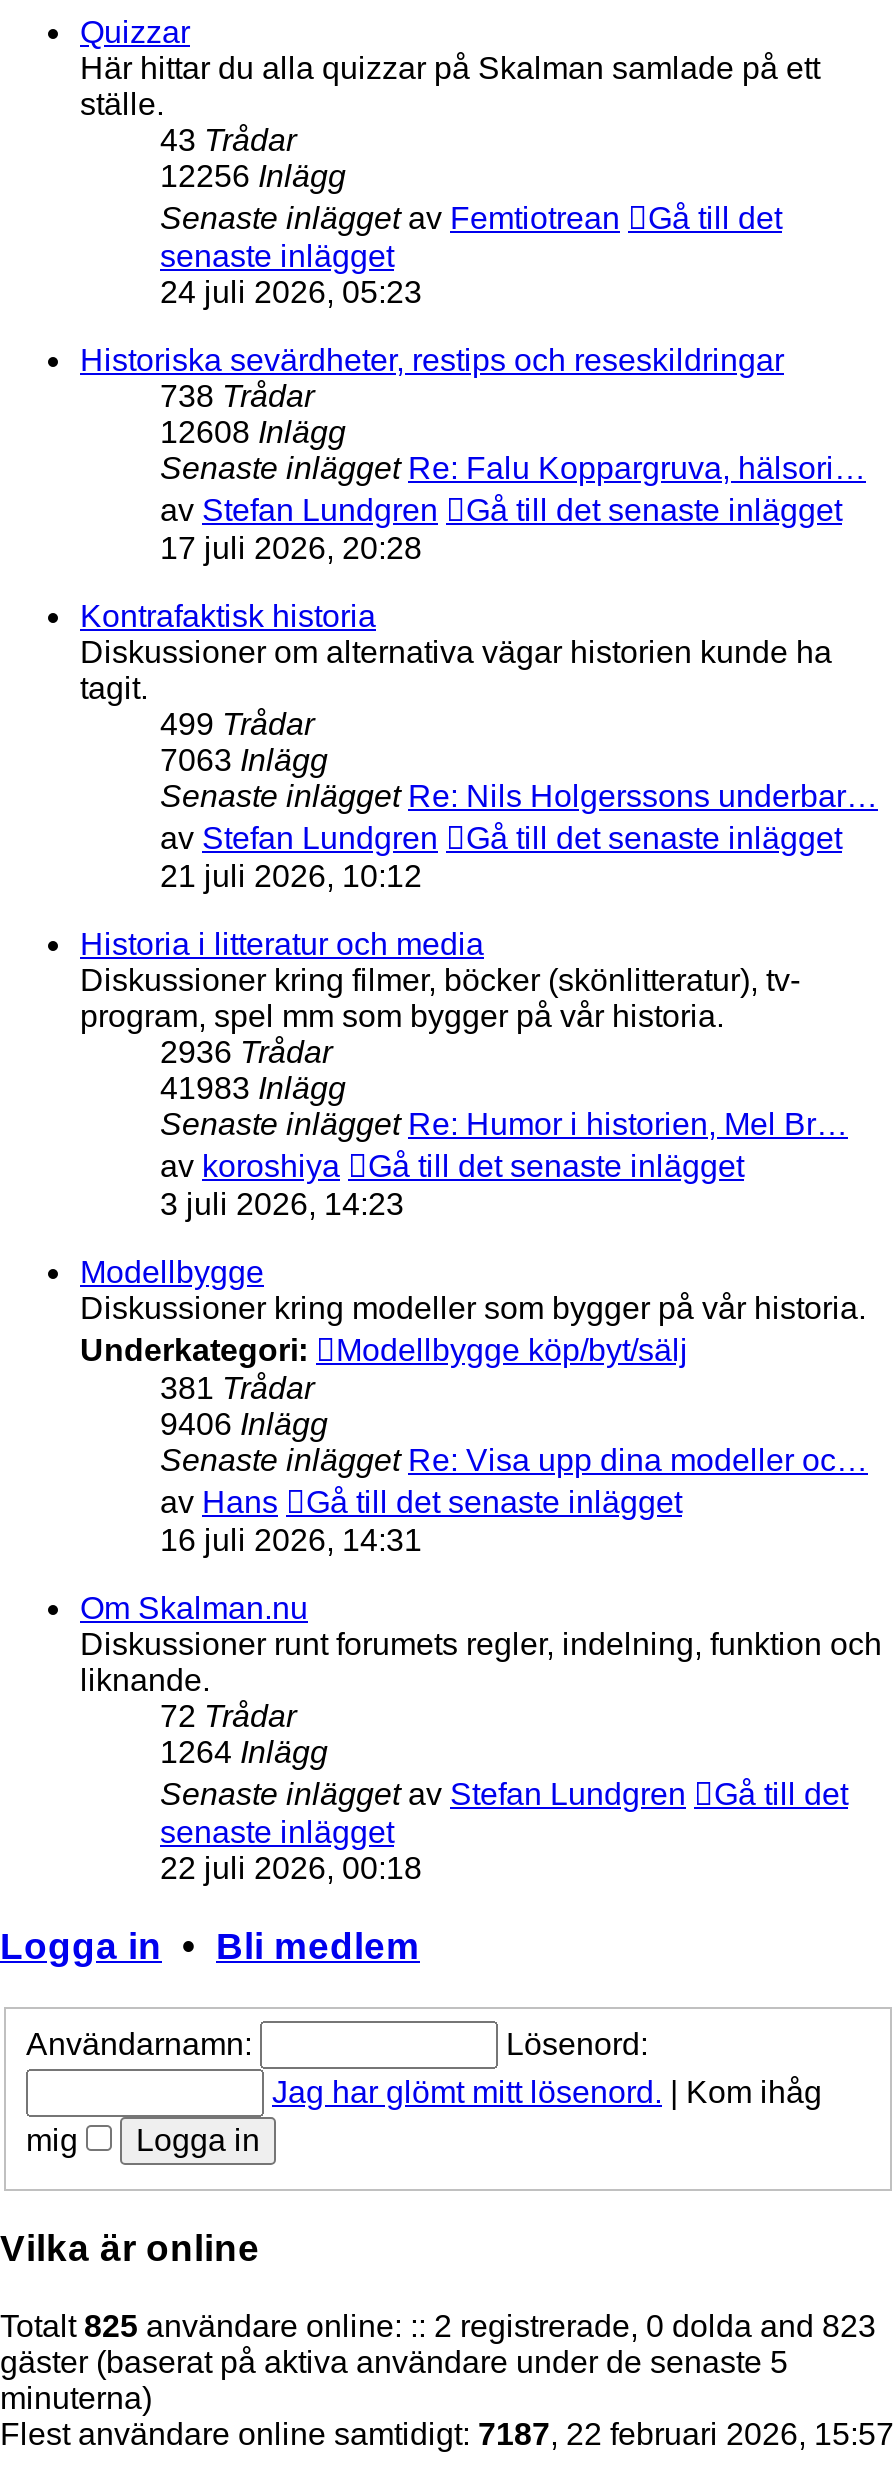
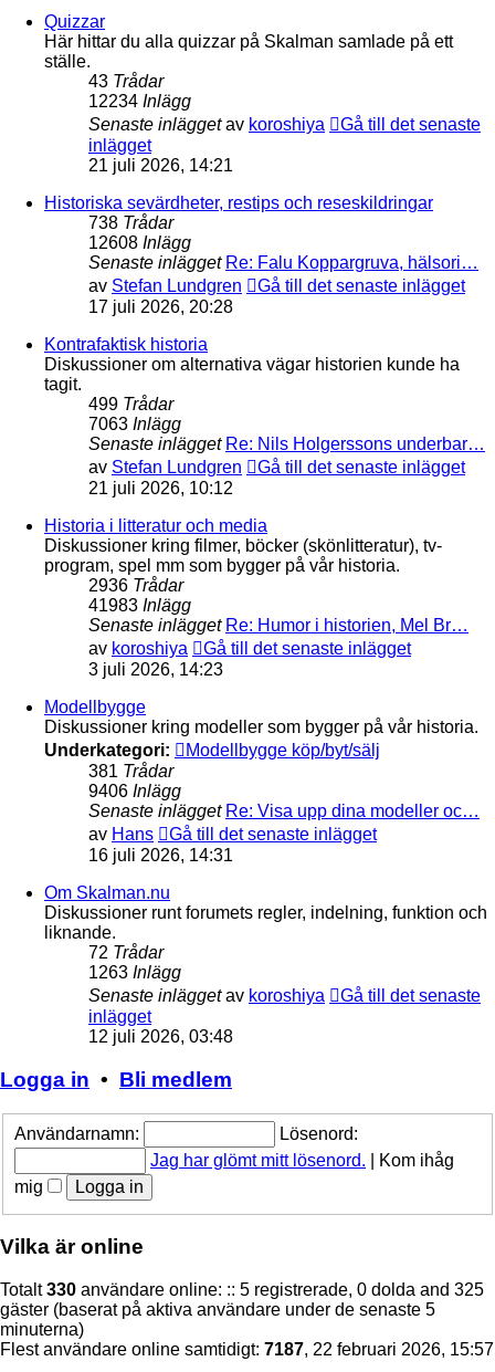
[160,160,782,310] 12256 Inlägg | Senaste inlägget av Femtiotrean | Gå till det | senaste inlägget | 24 juli 2026, 05:23 -> [88,92,481,175] 12234 Inlägg | Senaste inlägget av koroshiya | Gå till det senaste | inlägget | 21 juli 2026, 14:21
[160,1736,848,1886] 1264 Inlägg | Senaste inlägget av Stefan Lundgren | Gå till det | senaste inlägget | 22 juli 2026, 00:18 -> [88,963,481,1046] 1263 Inlägg | Senaste inlägget av koroshiya | Gå till det senaste | inlägget | 12 juli 2026, 03:48
[0,2309,876,2343] Totalt 825 användare online: :: 2 registrerade, 0 dolda and 823 -> [0,1280,484,1299] Totalt 330 användare online: :: 5 registrerade, 0 dolda and 325

